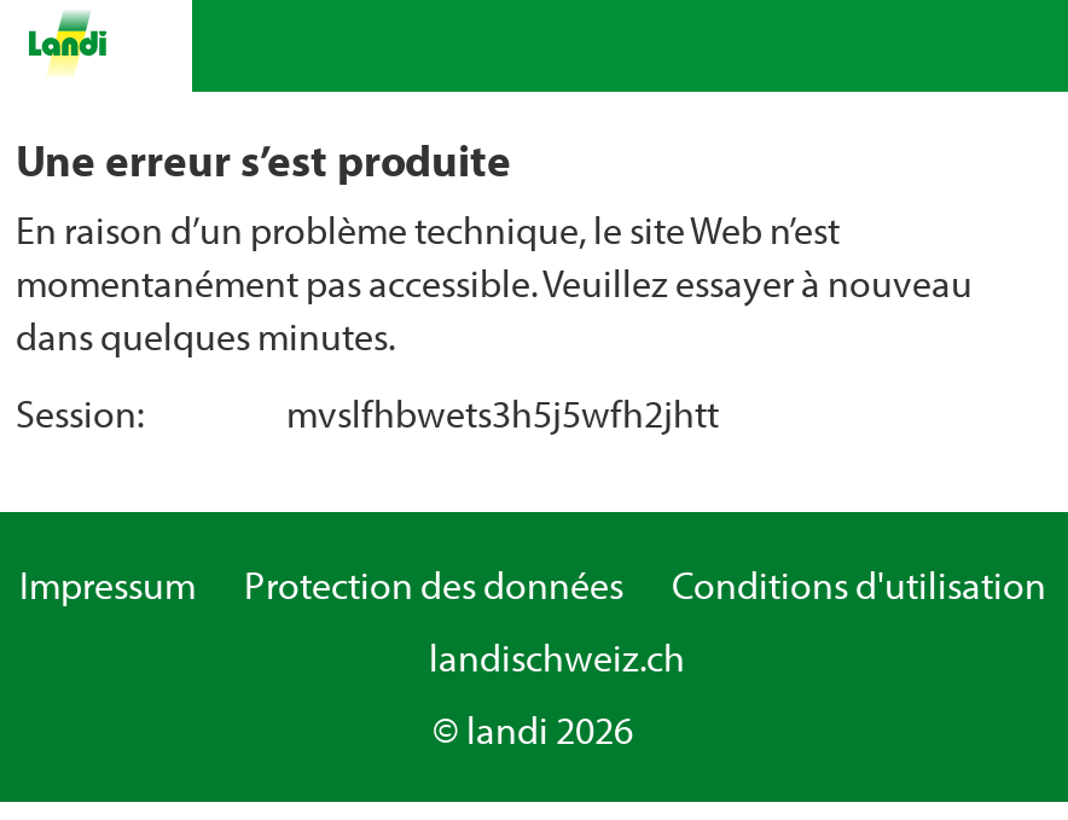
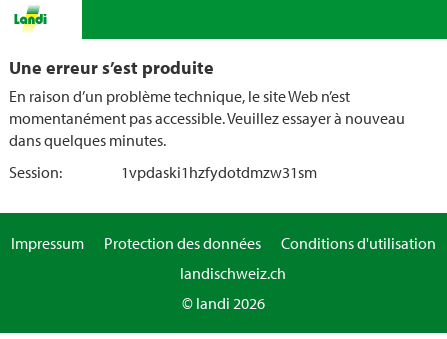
[286,389,719,437] mvslfhbwets3h5j5wfh2jhtt -> [121,162,317,182] 1vpdaski1hzfydotdmzw31sm

